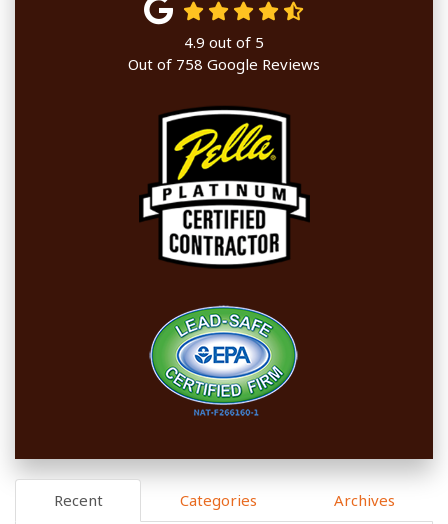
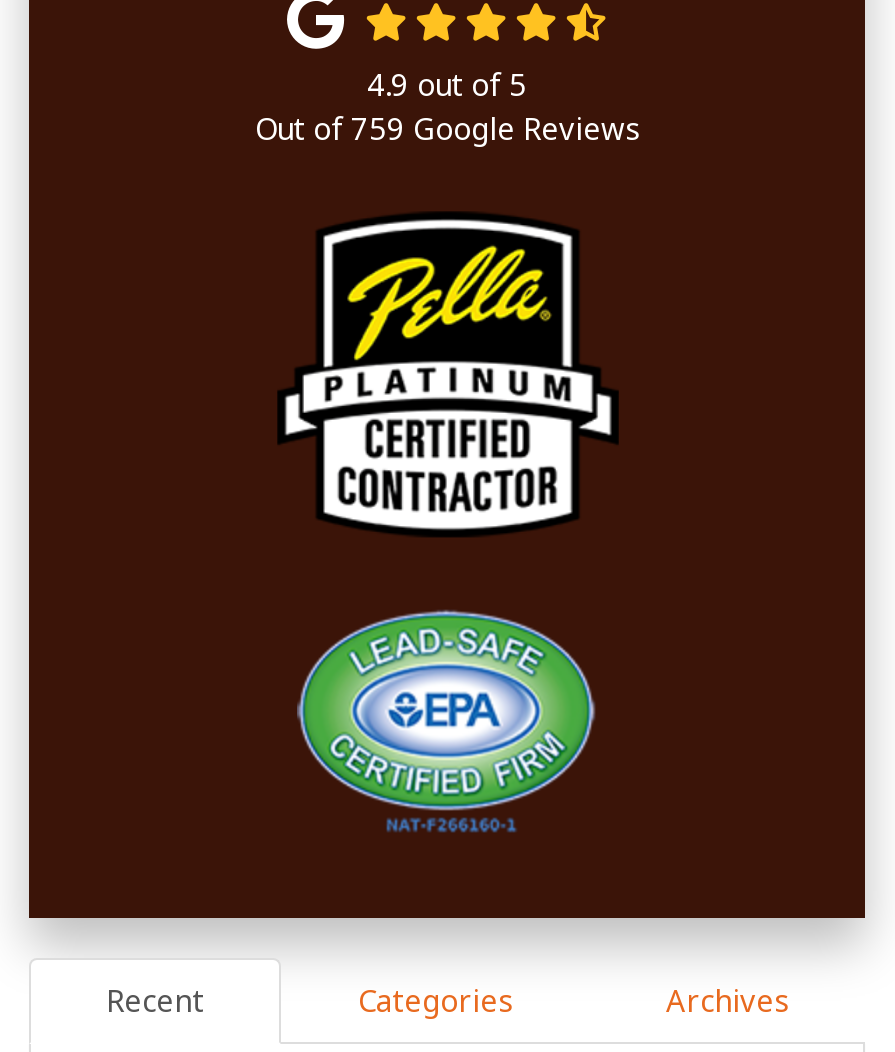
[128,54,320,74] Out of 758 Google Reviews -> [255,109,639,149] Out of 759 Google Reviews

